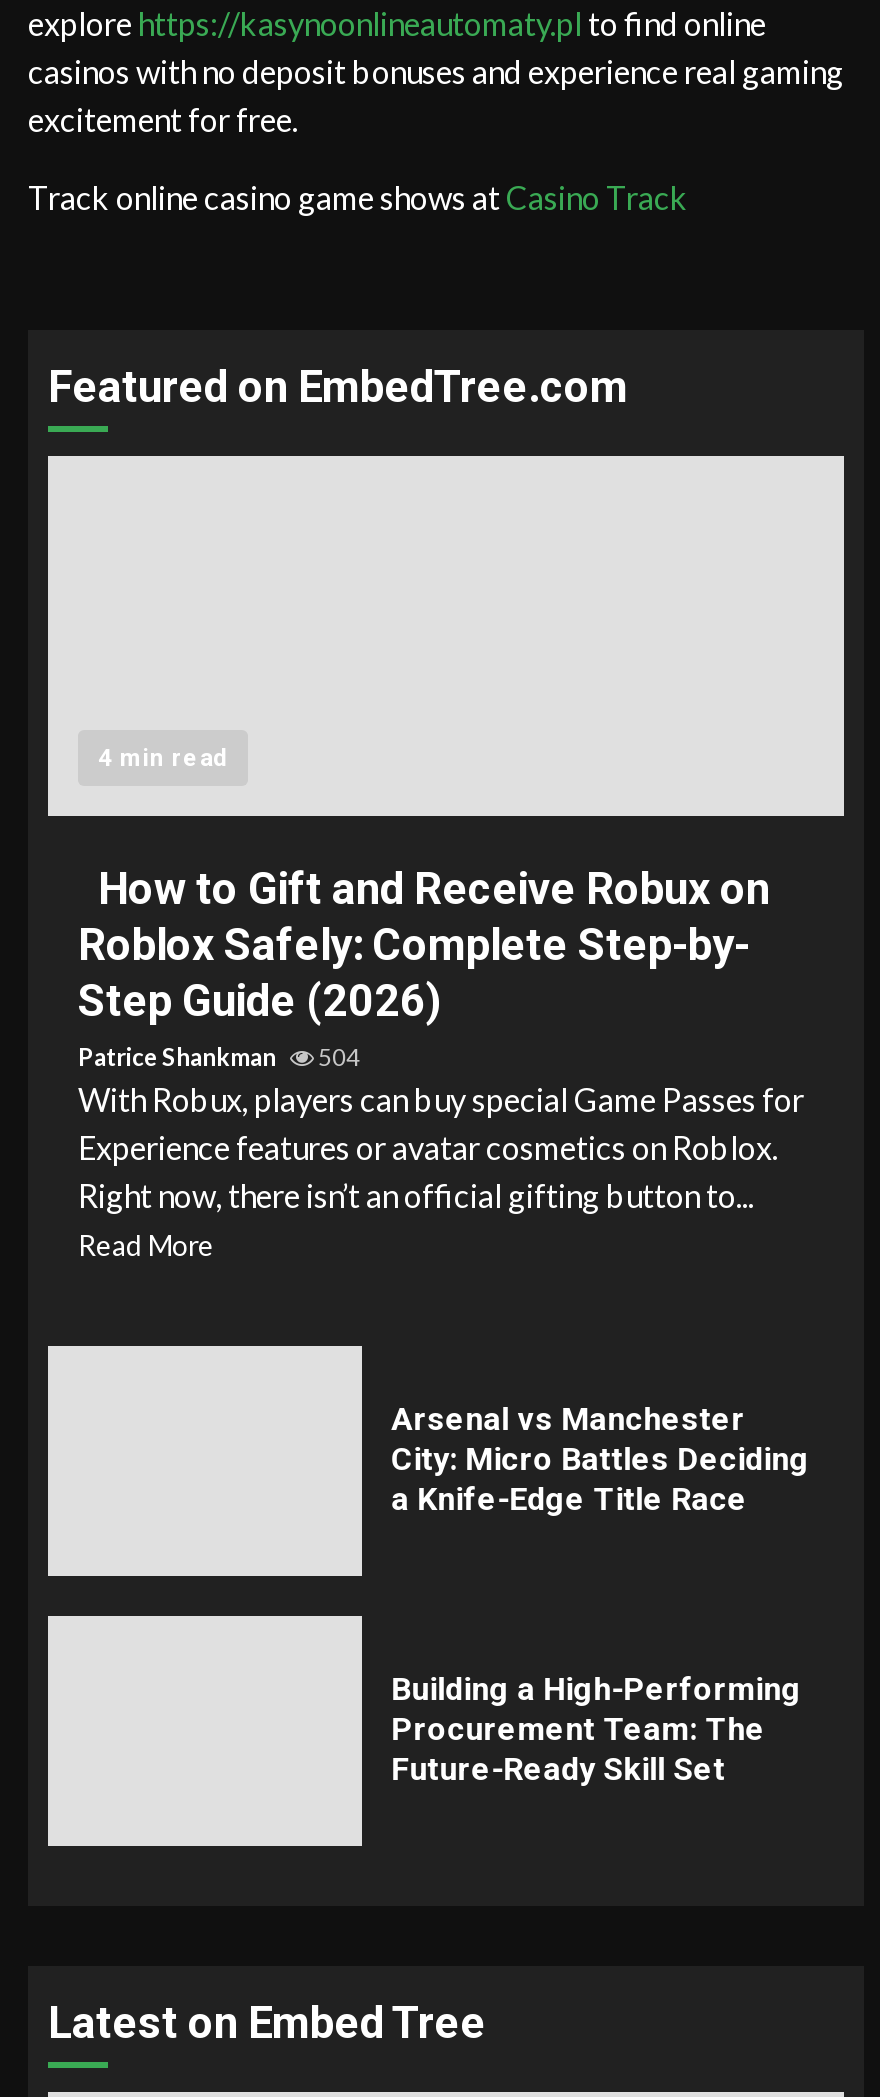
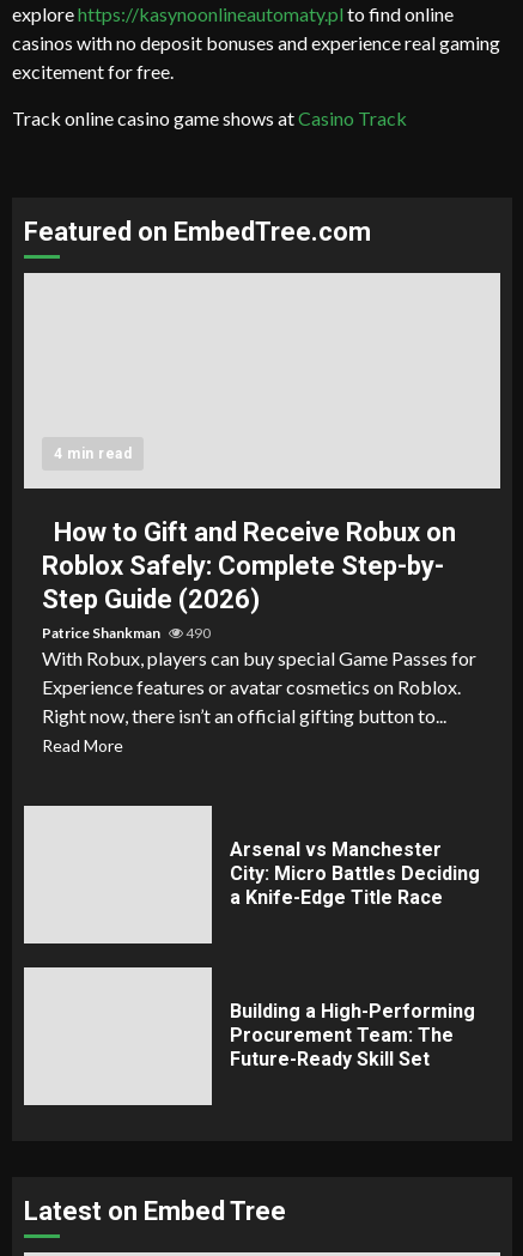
[78,1042,360,1072] Patrice Shankman 504 -> [42,624,211,642] Patrice Shankman 490

